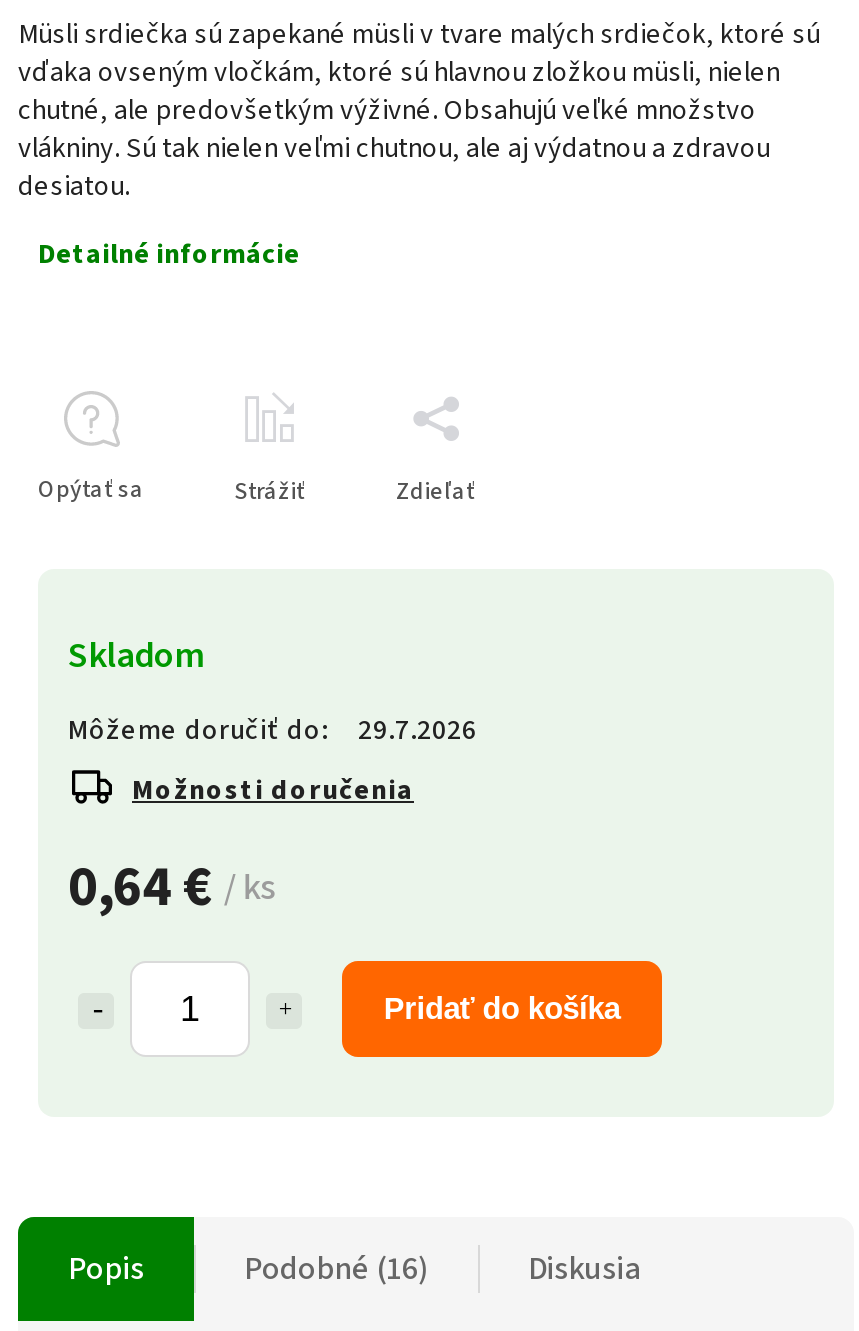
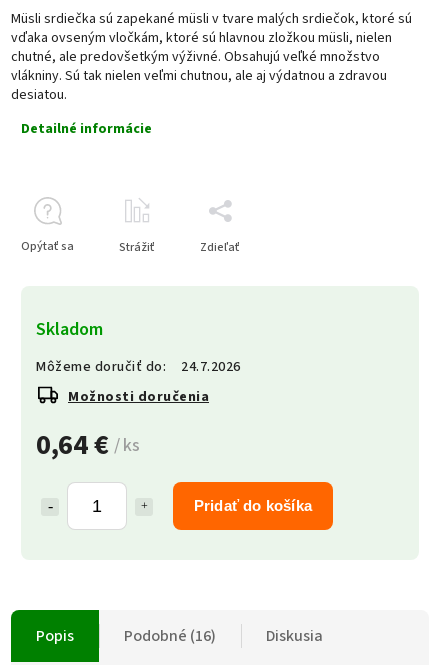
[68,711,477,751] Môžeme doručiť do: 29.7.2026 -> [36,357,240,377] Môžeme doručiť do: 24.7.2026

